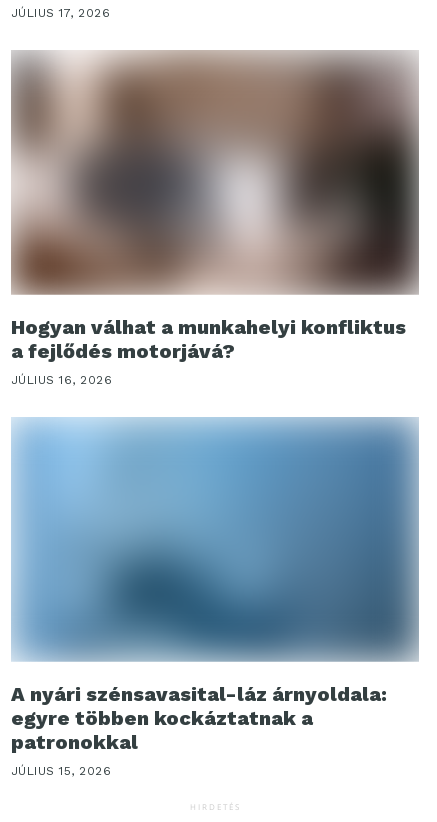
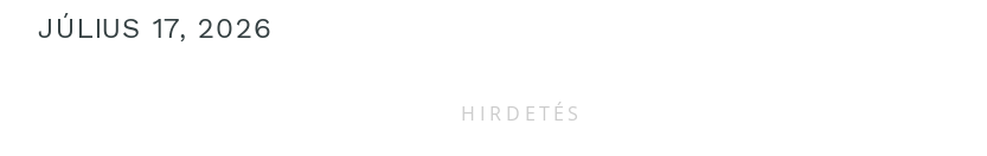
[10,50,420,387] [image] | Hogyan válhat a munkahelyi konfliktus | a fejlődés motorjává? | JÚLIUS 16, 2026 -> none
[11,416,420,778] [image] | A nyári szénsavasital-láz árnyoldala: | egyre többen kockáztatnak a | patronokkal | JÚLIUS 15, 2026 -> none

